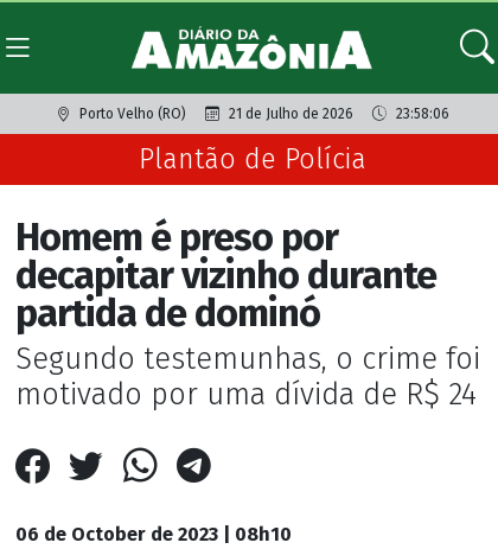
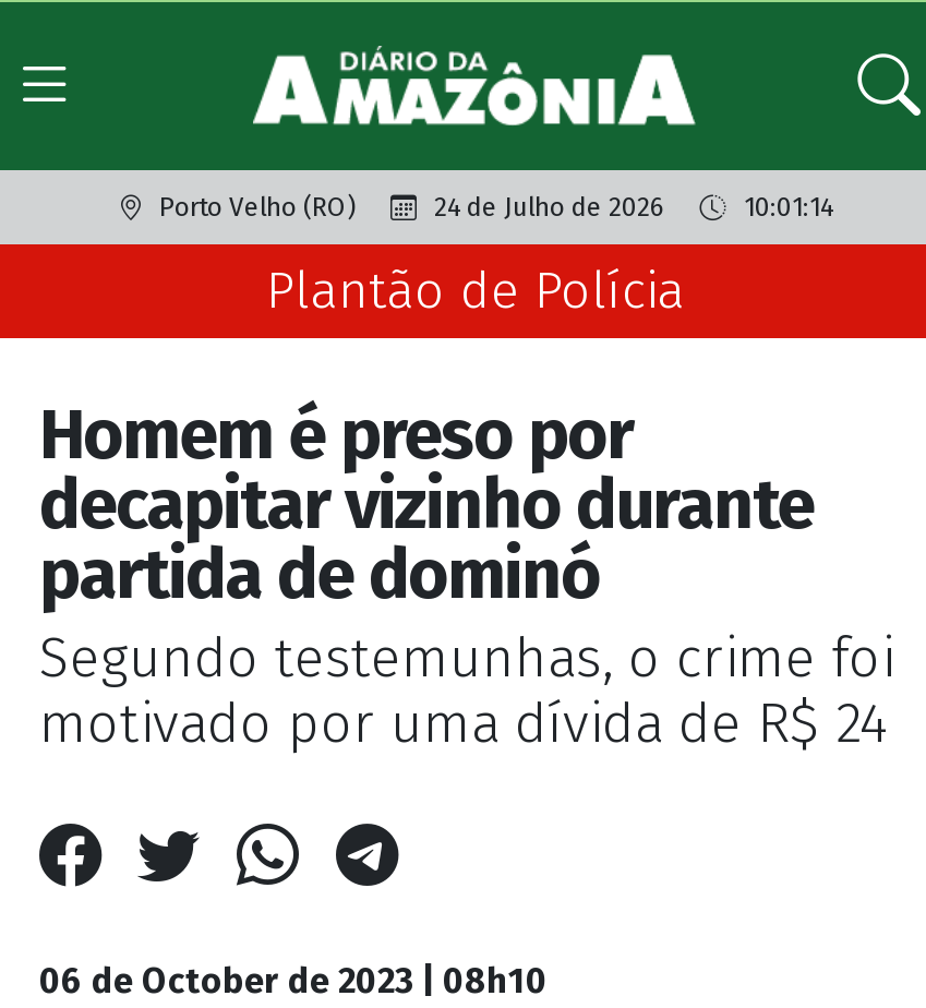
[228,106,353,122] 21 de Julho de 2026 -> [434,192,665,223] 24 de Julho de 2026
[395,106,449,122] 23:58:06 -> [744,192,833,223] 10:01:14

